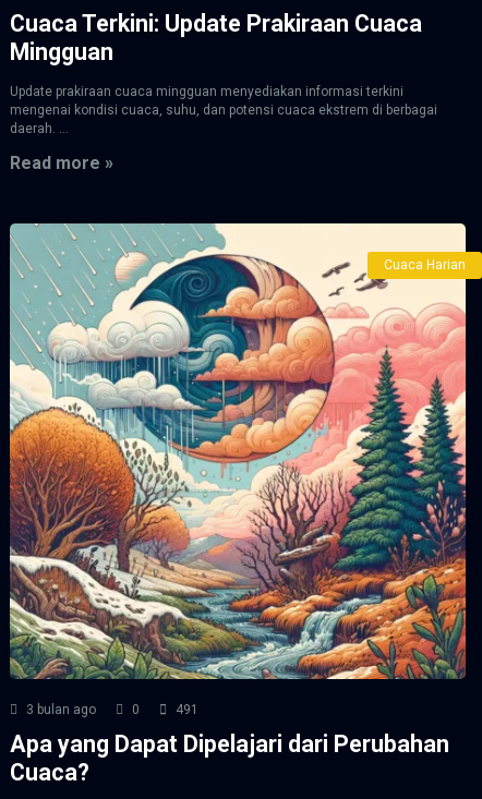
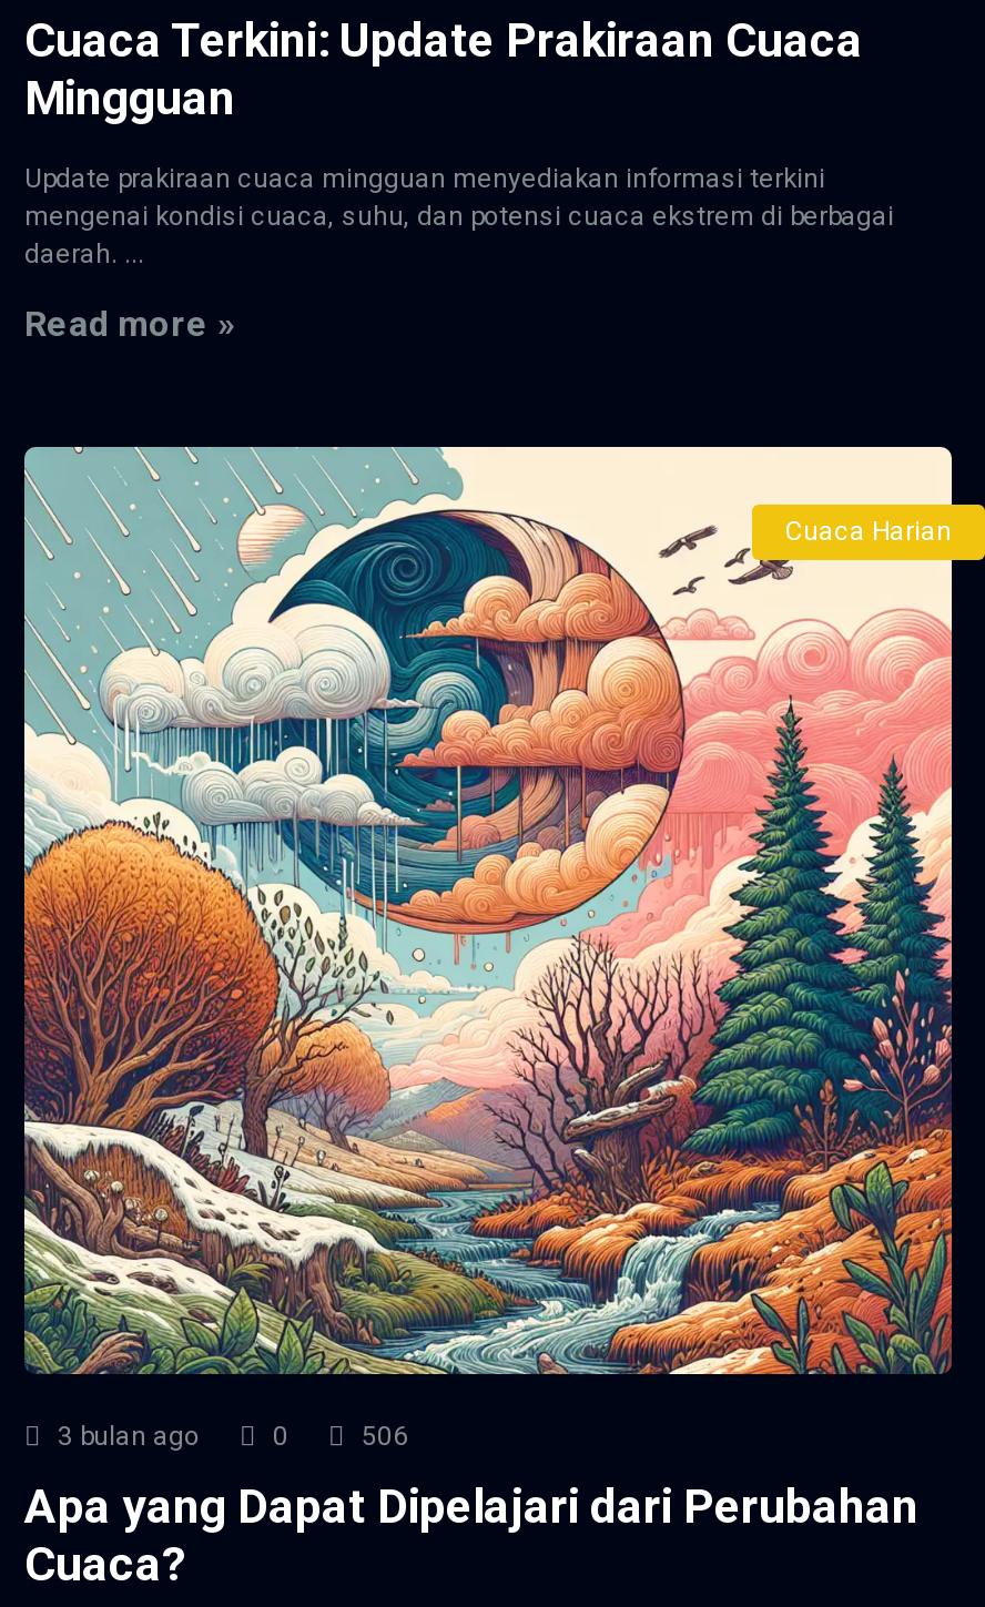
[172,702,198,717] 491 -> [355,1421,408,1452] 506

